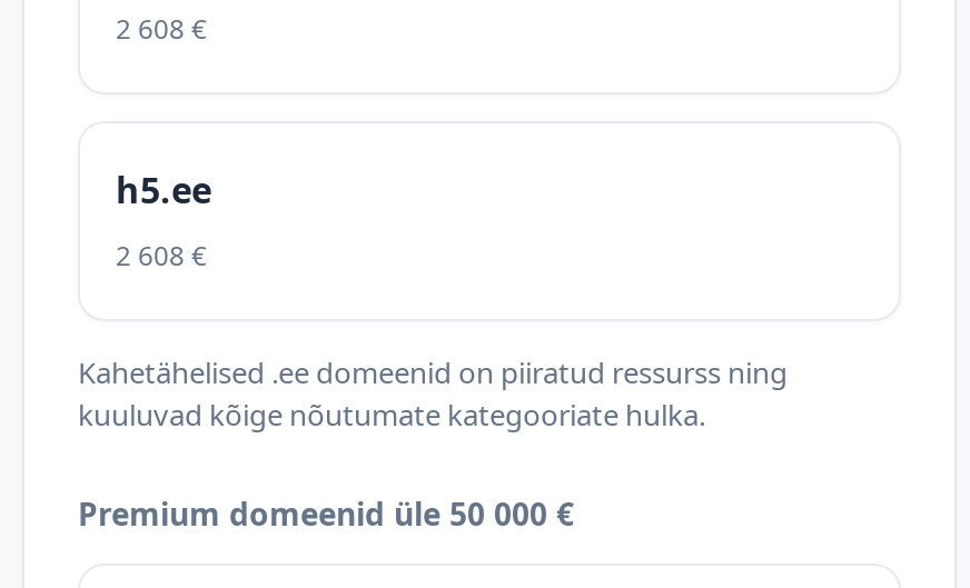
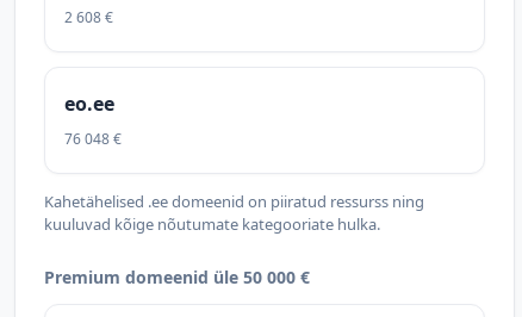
[116,166,211,215] h5.ee -> [64,91,114,117] eo.ee
[116,237,207,275] 2 608 € -> [64,129,122,149] 76 048 €

